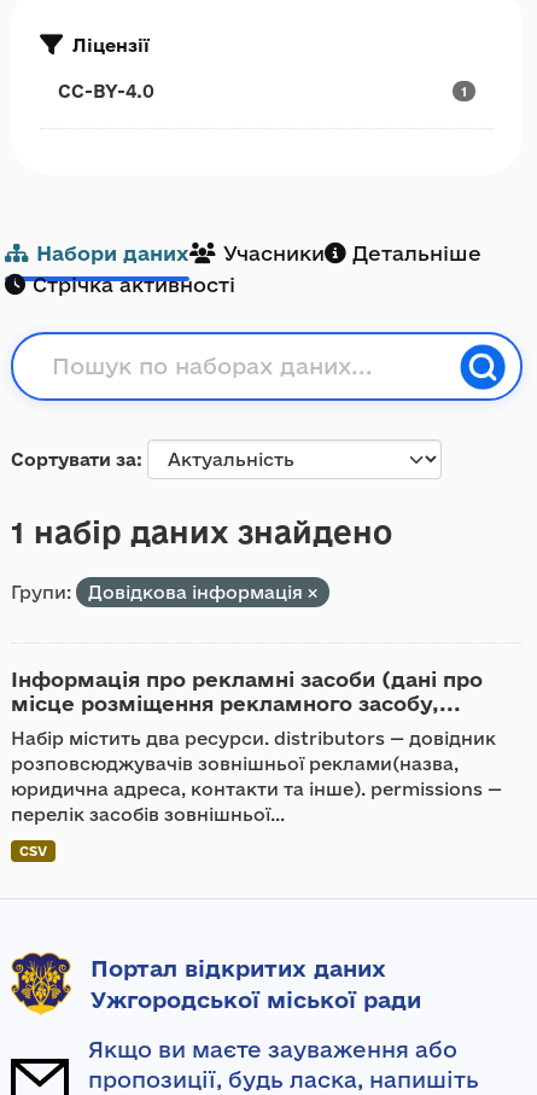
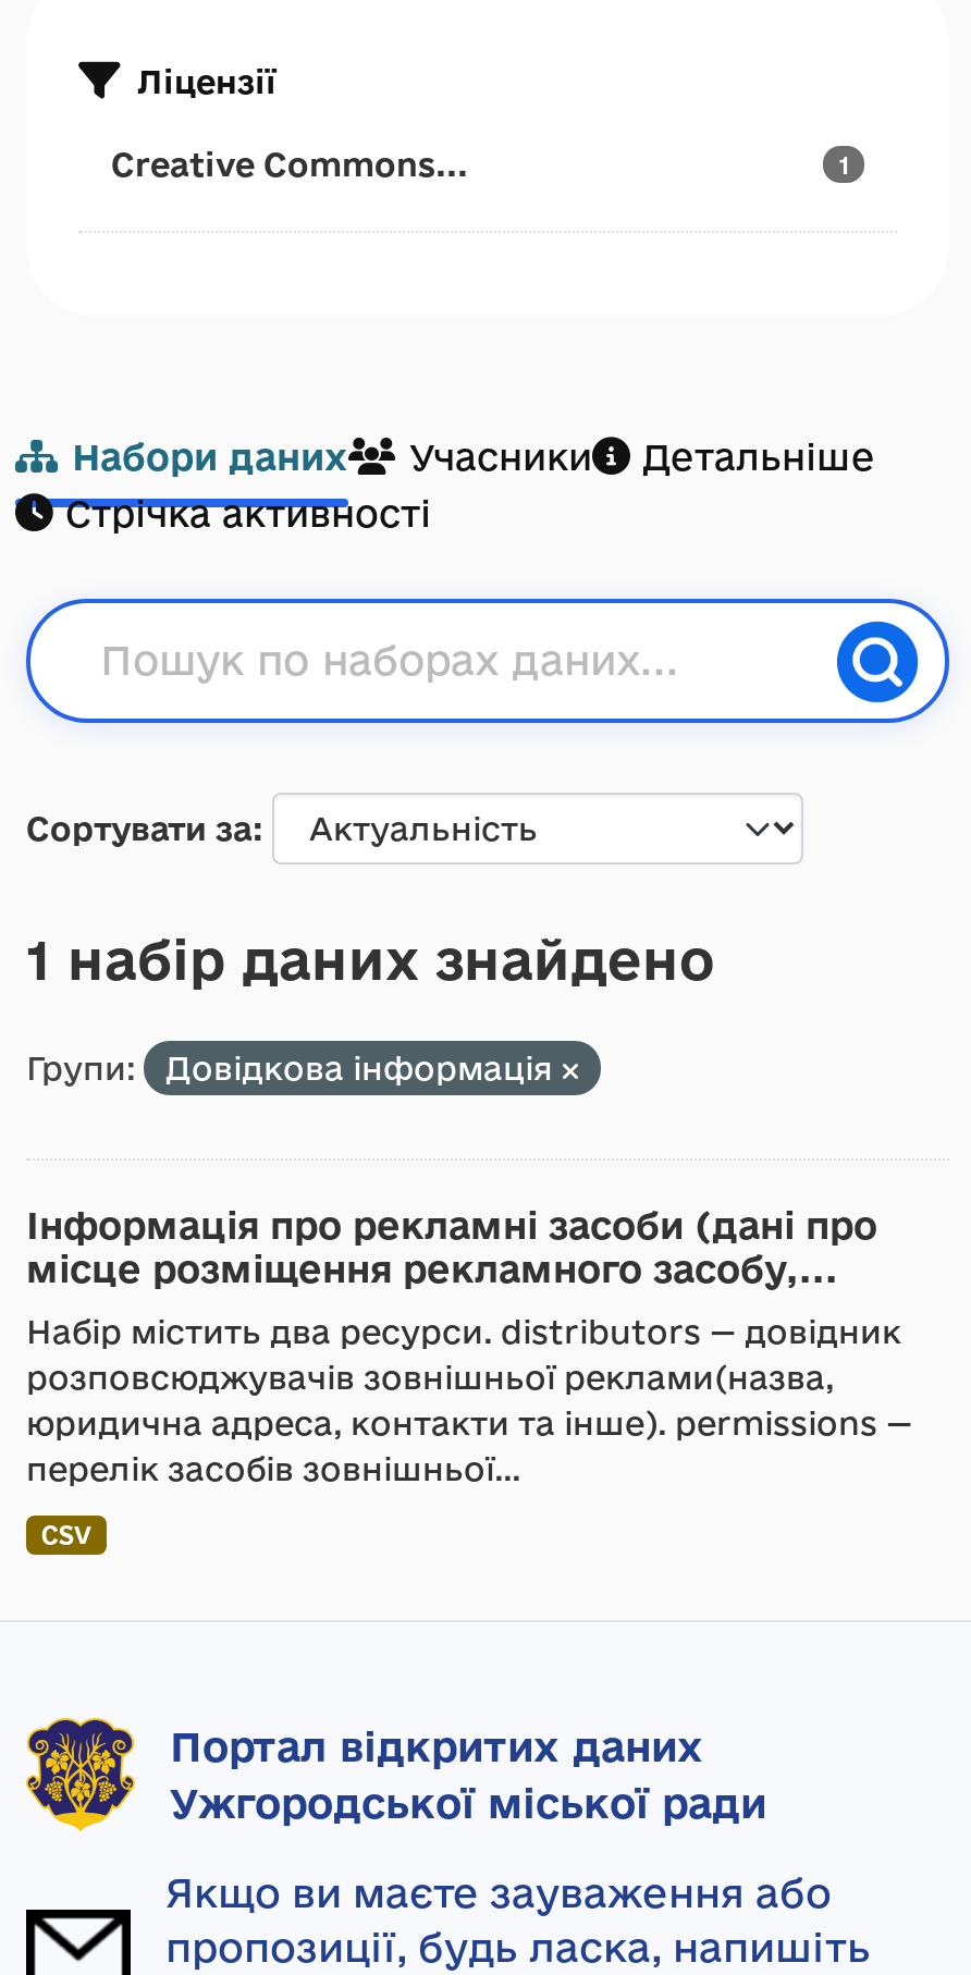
[58,81,154,101] CC-BY-4.0 -> [111,146,468,183] Creative Commons...

